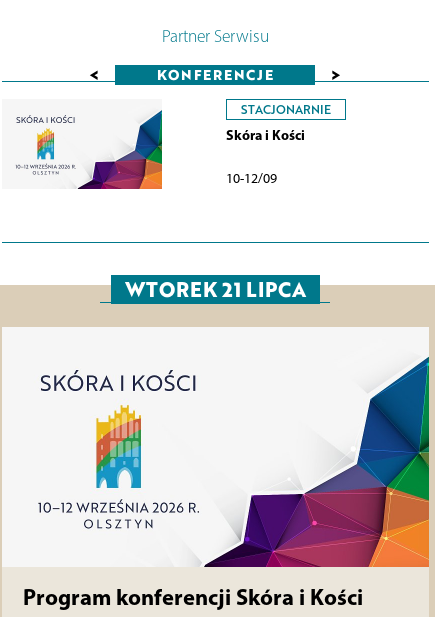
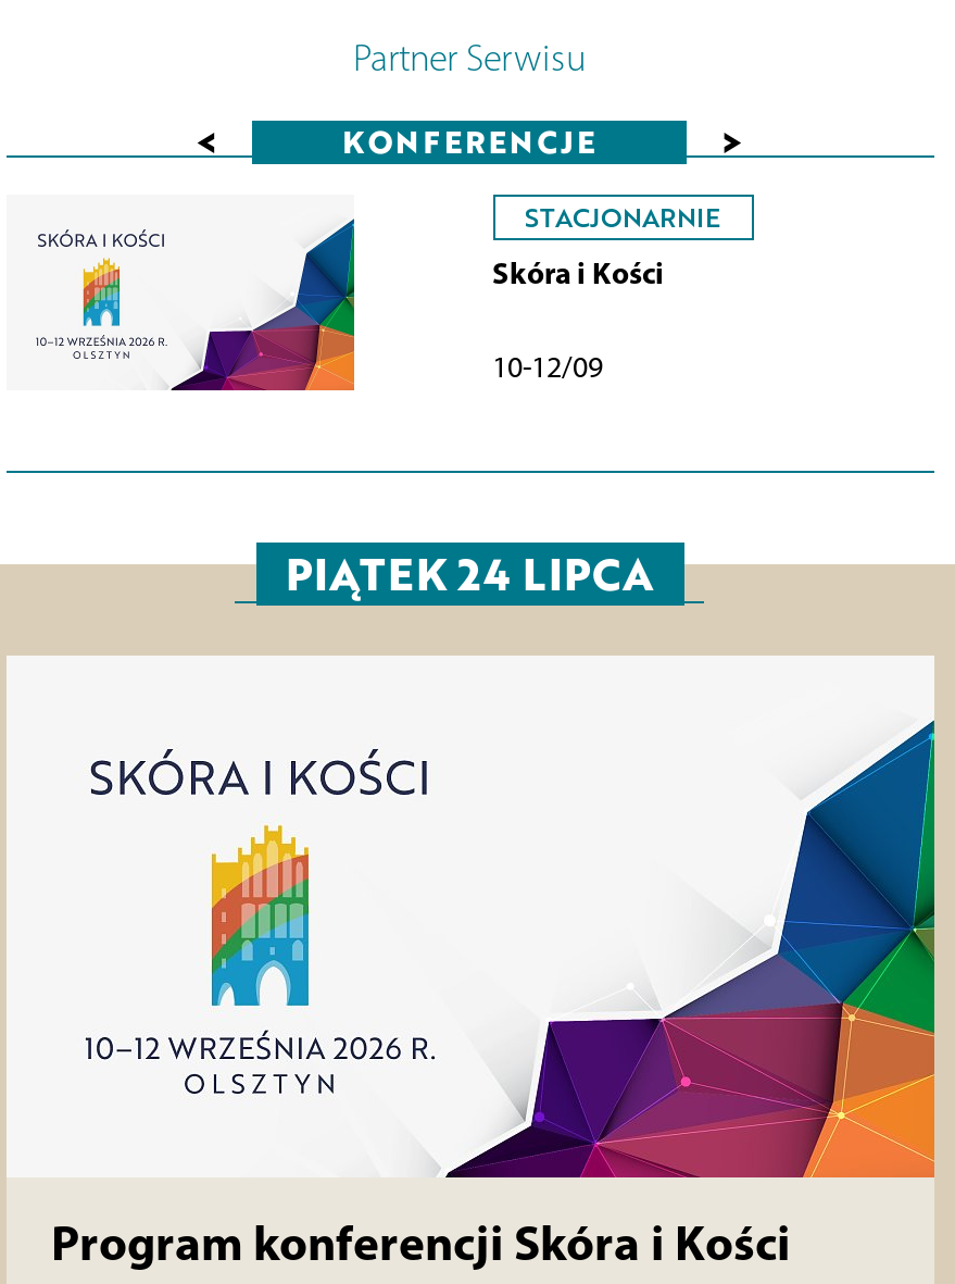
[124,274,305,304] WTOREK 21 LIPCA -> [286,541,653,606] PIĄTEK 24 LIPCA

